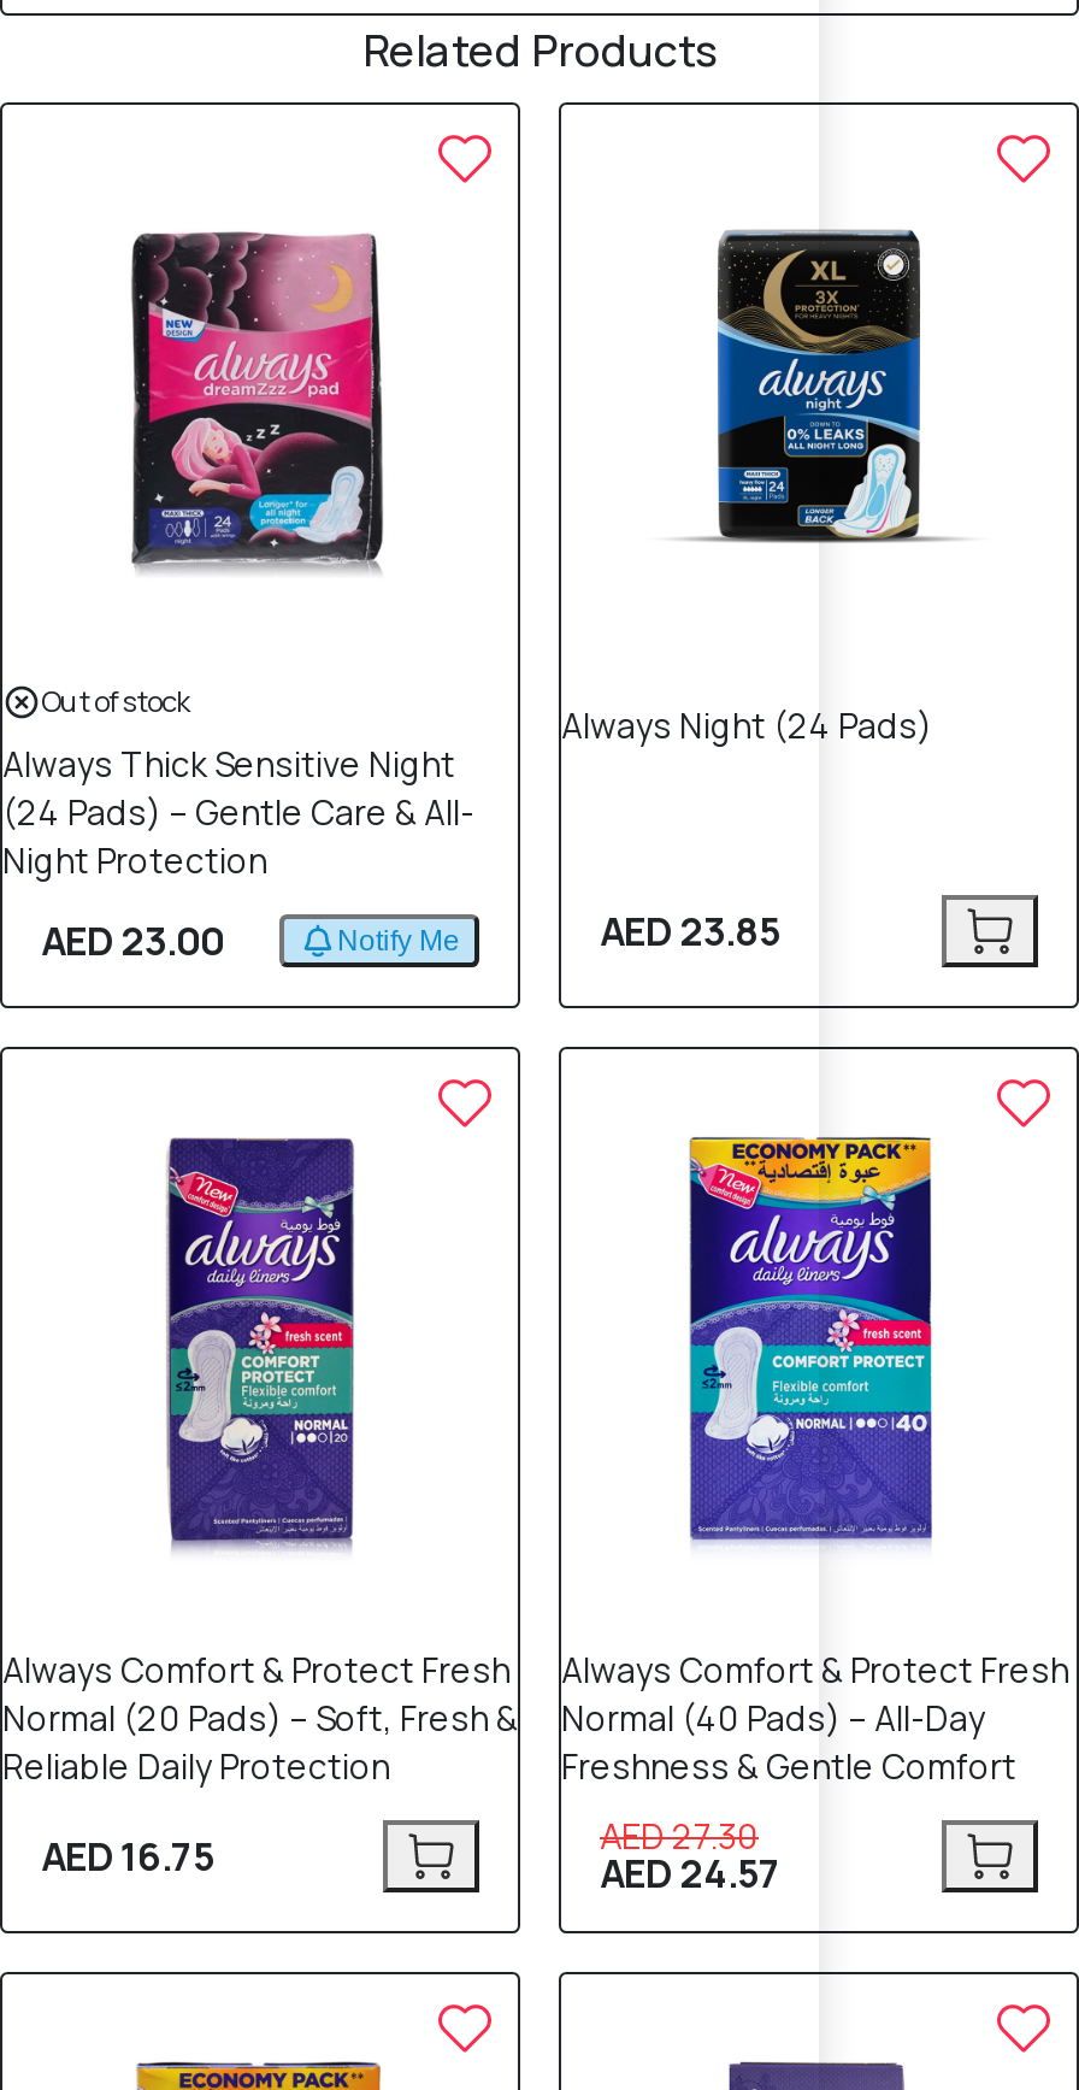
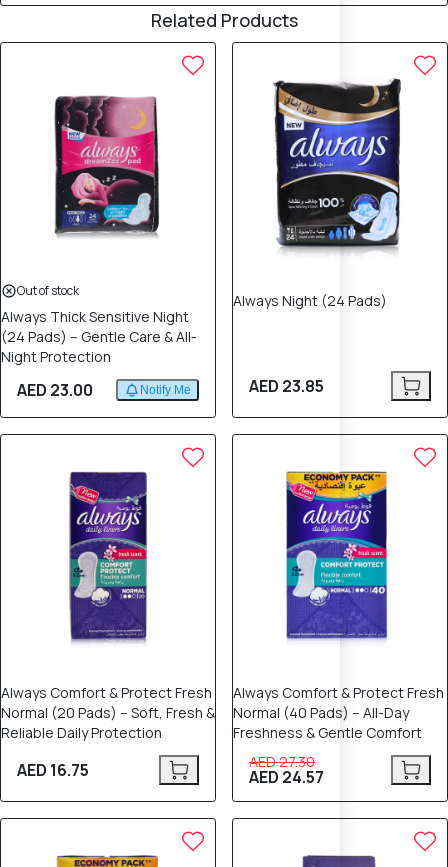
[660,192,966,608] [image] -> [273,78,402,253] [image]

